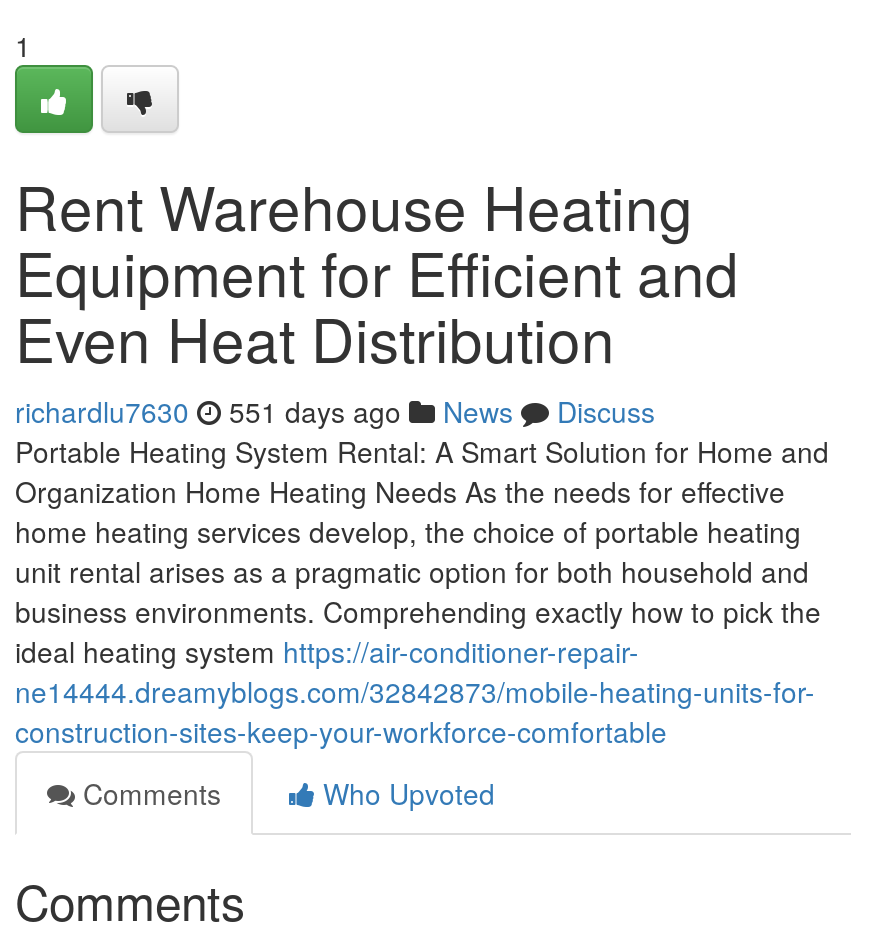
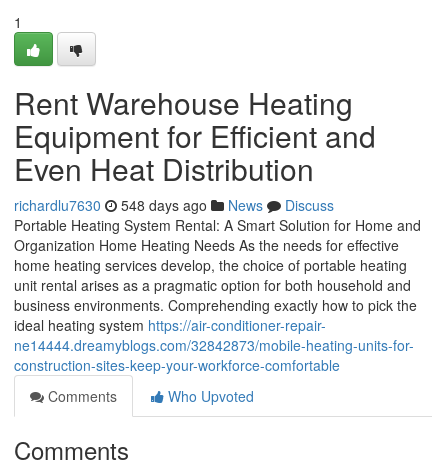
[15,391,655,431] richardlu7630 551 days ago News Discuss -> [14,195,334,215] richardlu7630 548 days ago News Discuss

